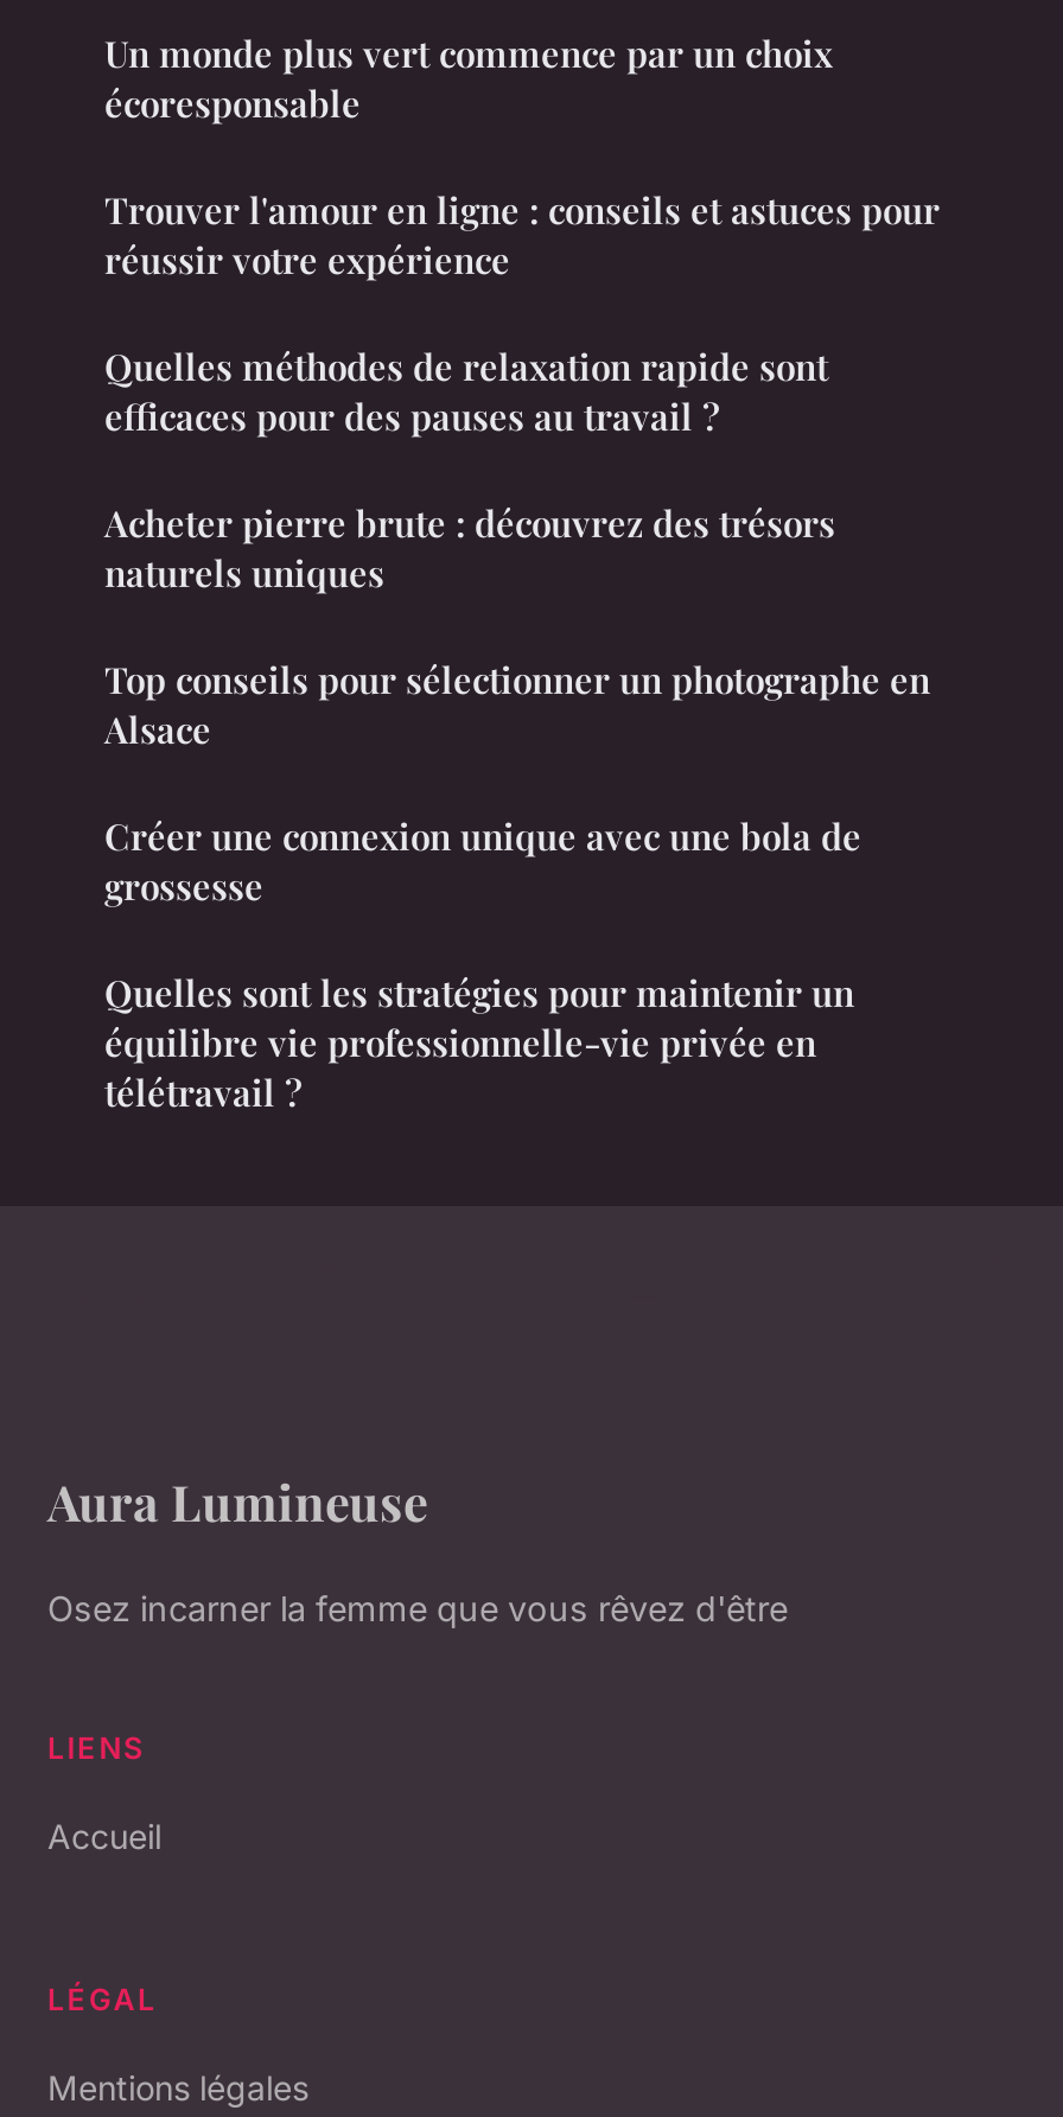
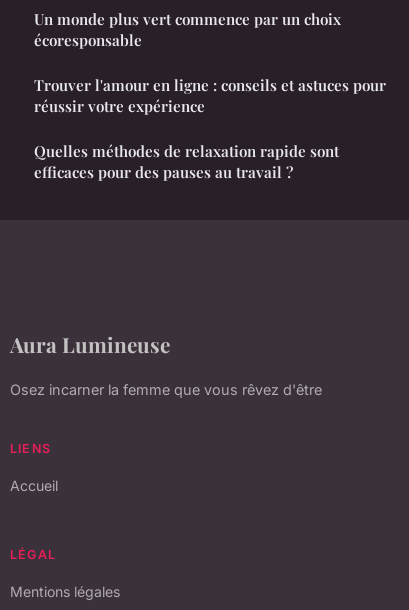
[104,499,930,1116] Acheter pierre brute : découvrez des trésors | naturels uniques | Top conseils pour sélectionner un photographe en | Alsace | Créer une connexion unique avec une bola de | grossesse | Quelles sont les stratégies pour maintenir un | équilibre vie professionnelle-vie privée en | télétravail ? -> none

